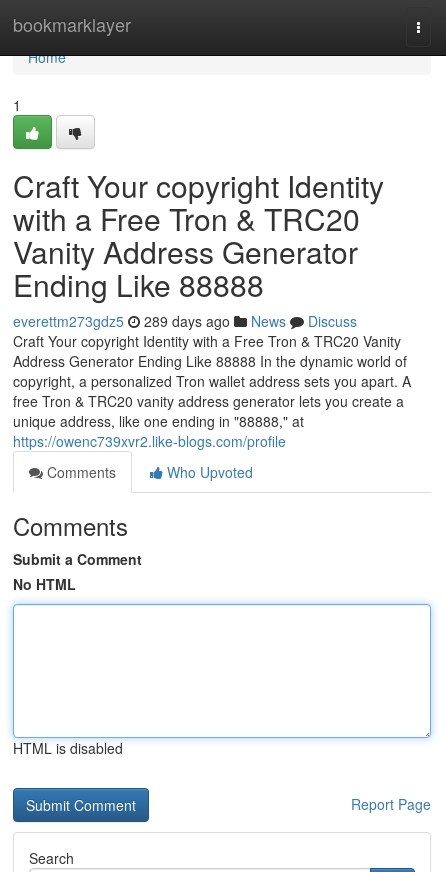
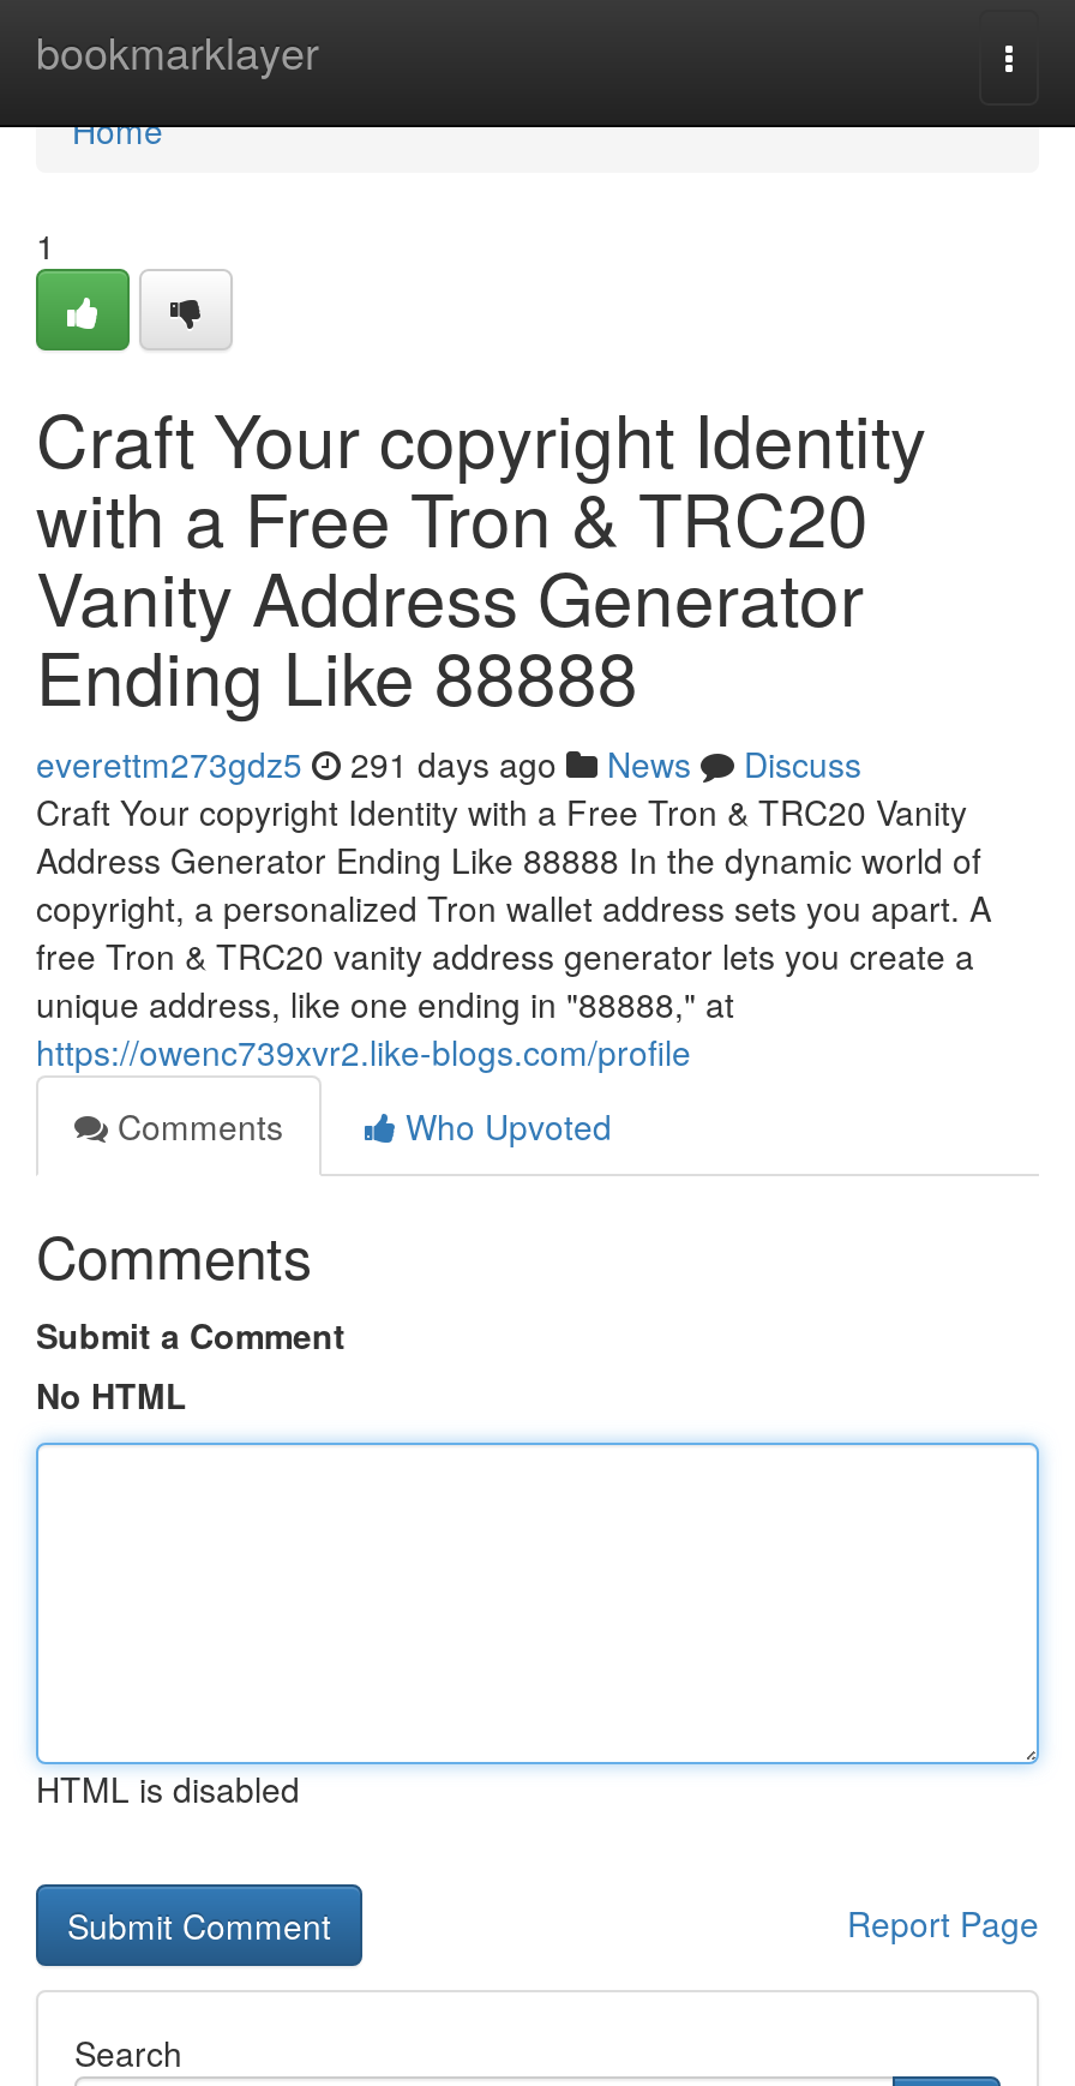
[13,311,357,331] everettm273gdz5 289 days ago News Discuss -> [36,739,861,787] everettm273gdz5 291 days ago News Discuss

